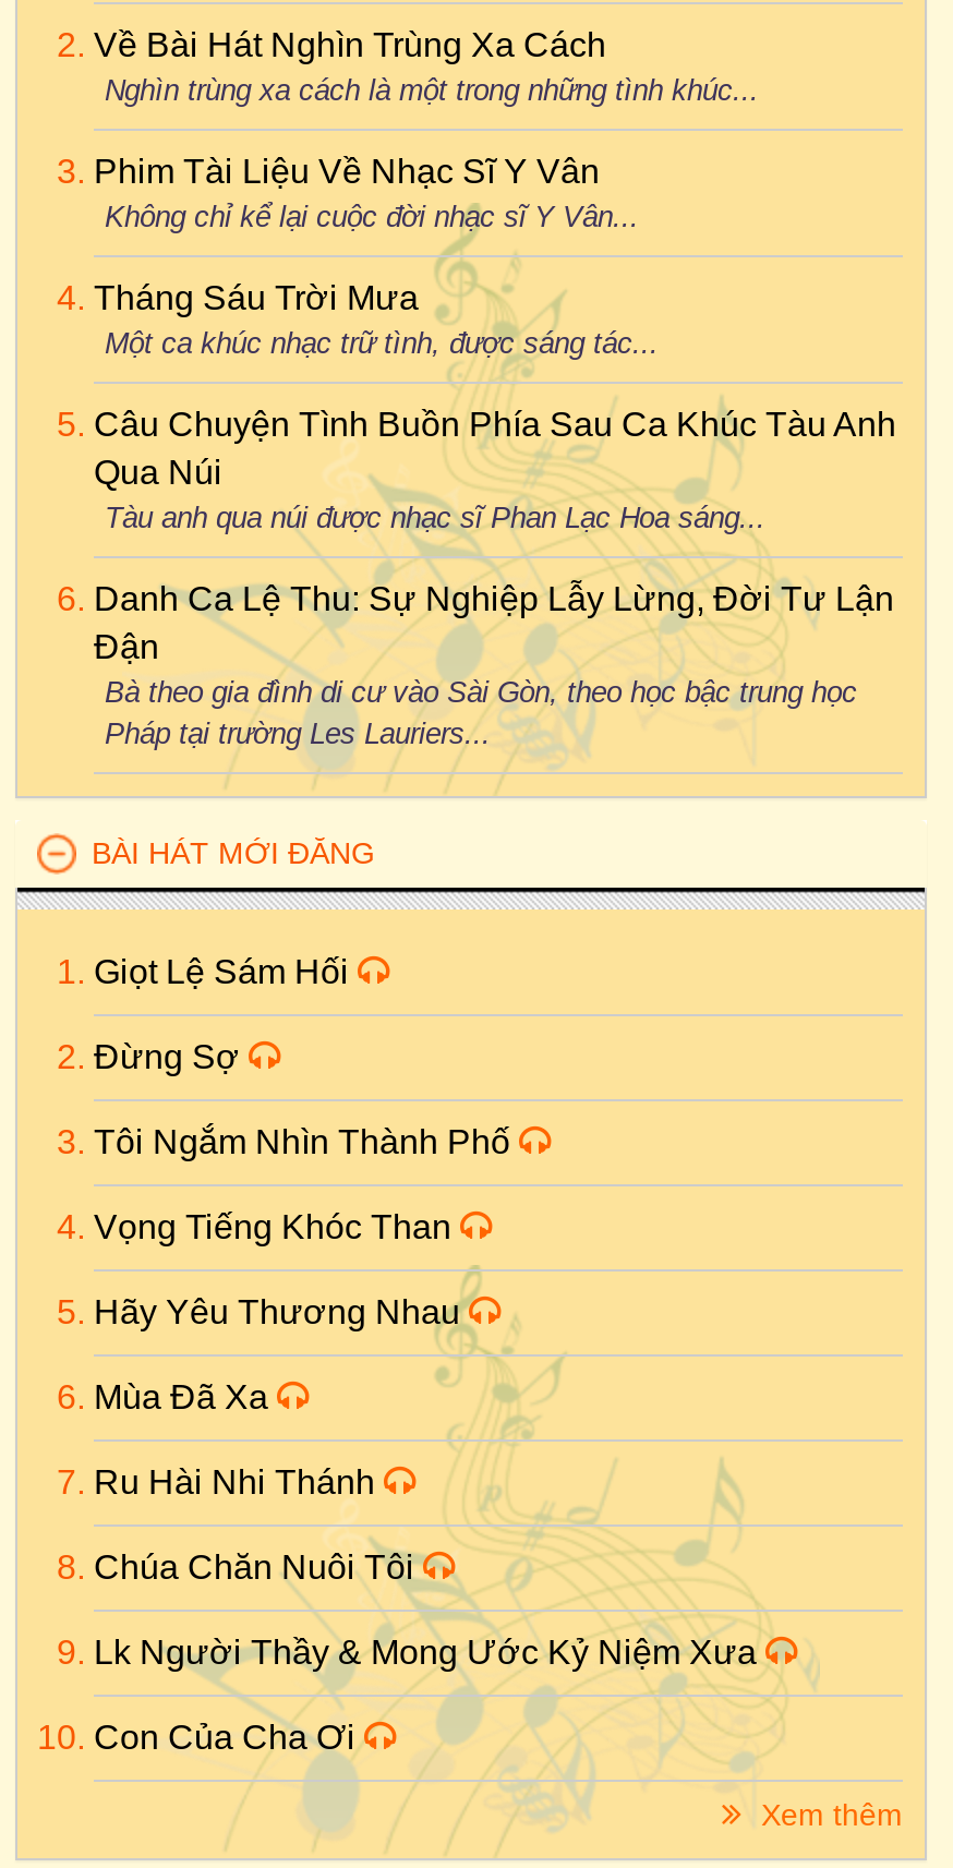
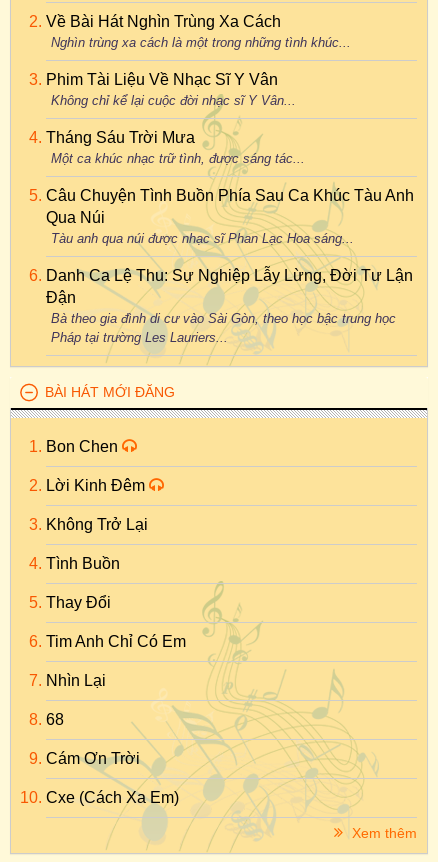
[94,953,358,990] Giọt Lệ Sám Hối -> [46,438,122,455] Bon Chen
[94,1038,249,1075] Đừng Sợ -> [46,477,149,494] Lời Kinh Đêm
[94,1123,519,1160] Tôi Ngắm Nhìn Thành Phố -> [46,516,148,533] Không Trở Lại
[94,1208,460,1245] Vọng Tiếng Khóc Than -> [46,555,120,572] Tình Buồn
[94,1293,469,1330] Hãy Yêu Thương Nhau -> [46,594,111,611] Thay Đổi
[94,1378,277,1415] Mùa Đã Xa -> [46,633,186,650] Tim Anh Chỉ Có Em
[94,1463,384,1501] Ru Hài Nhi Thánh -> [46,672,106,689] Nhìn Lại
[94,1548,423,1586] Chúa Chăn Nuôi Tôi -> [46,711,64,728] 68
[94,1634,765,1671] Lk Người Thầy & Mong Ước Kỷ Niệm Xưa -> [46,750,140,767] Cám Ơn Trời
[94,1719,364,1756] Con Của Cha Ơi -> [46,789,179,806] Cxe (Cách Xa Em)

